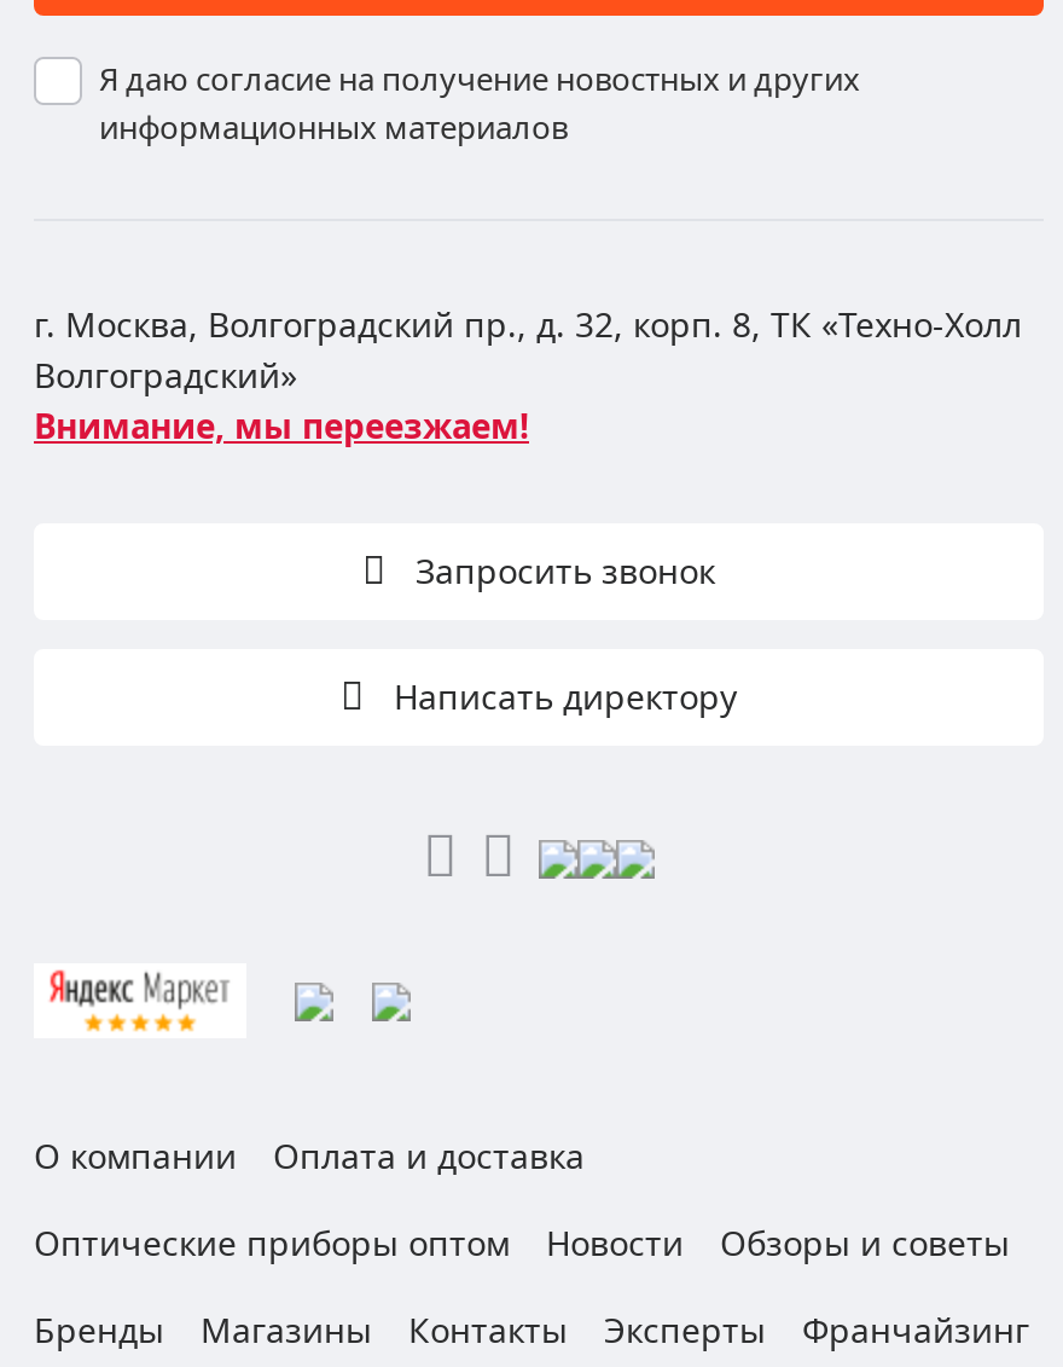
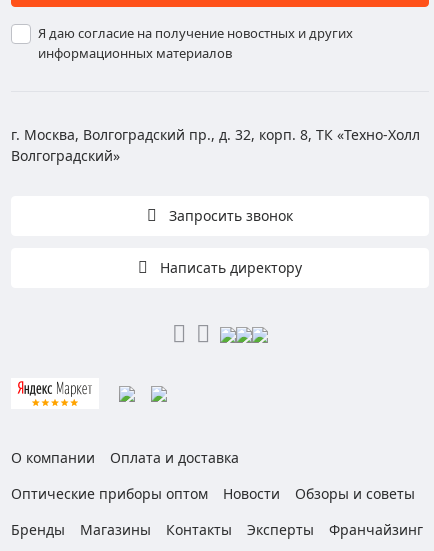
[34,402,529,448] Внимание, мы переезжаем! -> none

